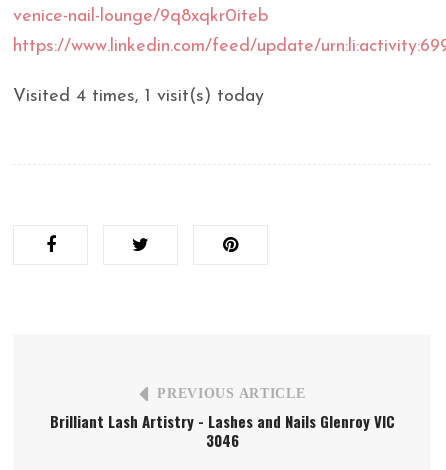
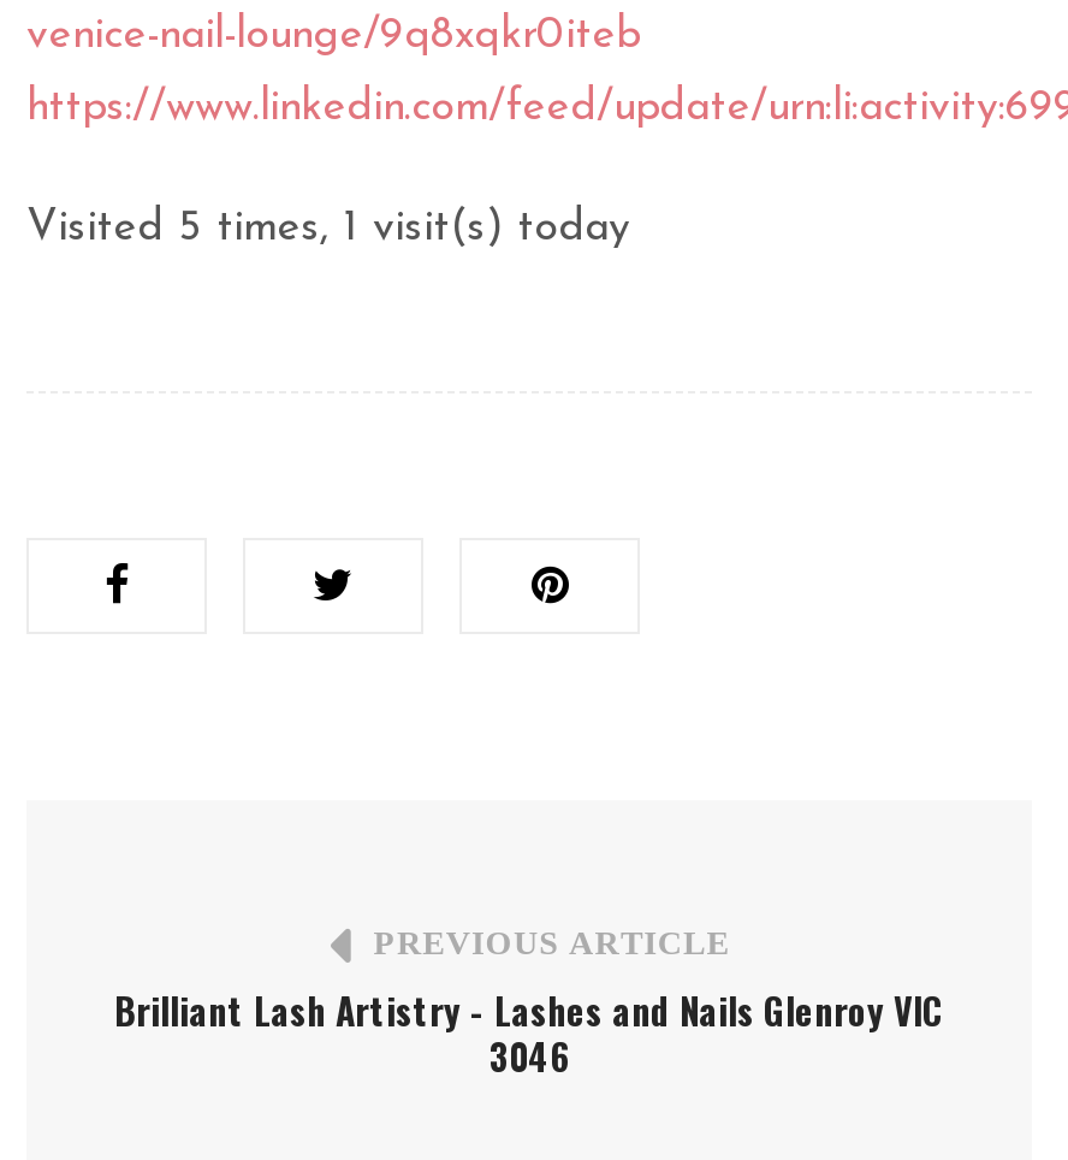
[13,87,264,106] Visited 4 times, 1 visit(s) today -> [26,205,630,251] Visited 5 times, 1 visit(s) today

